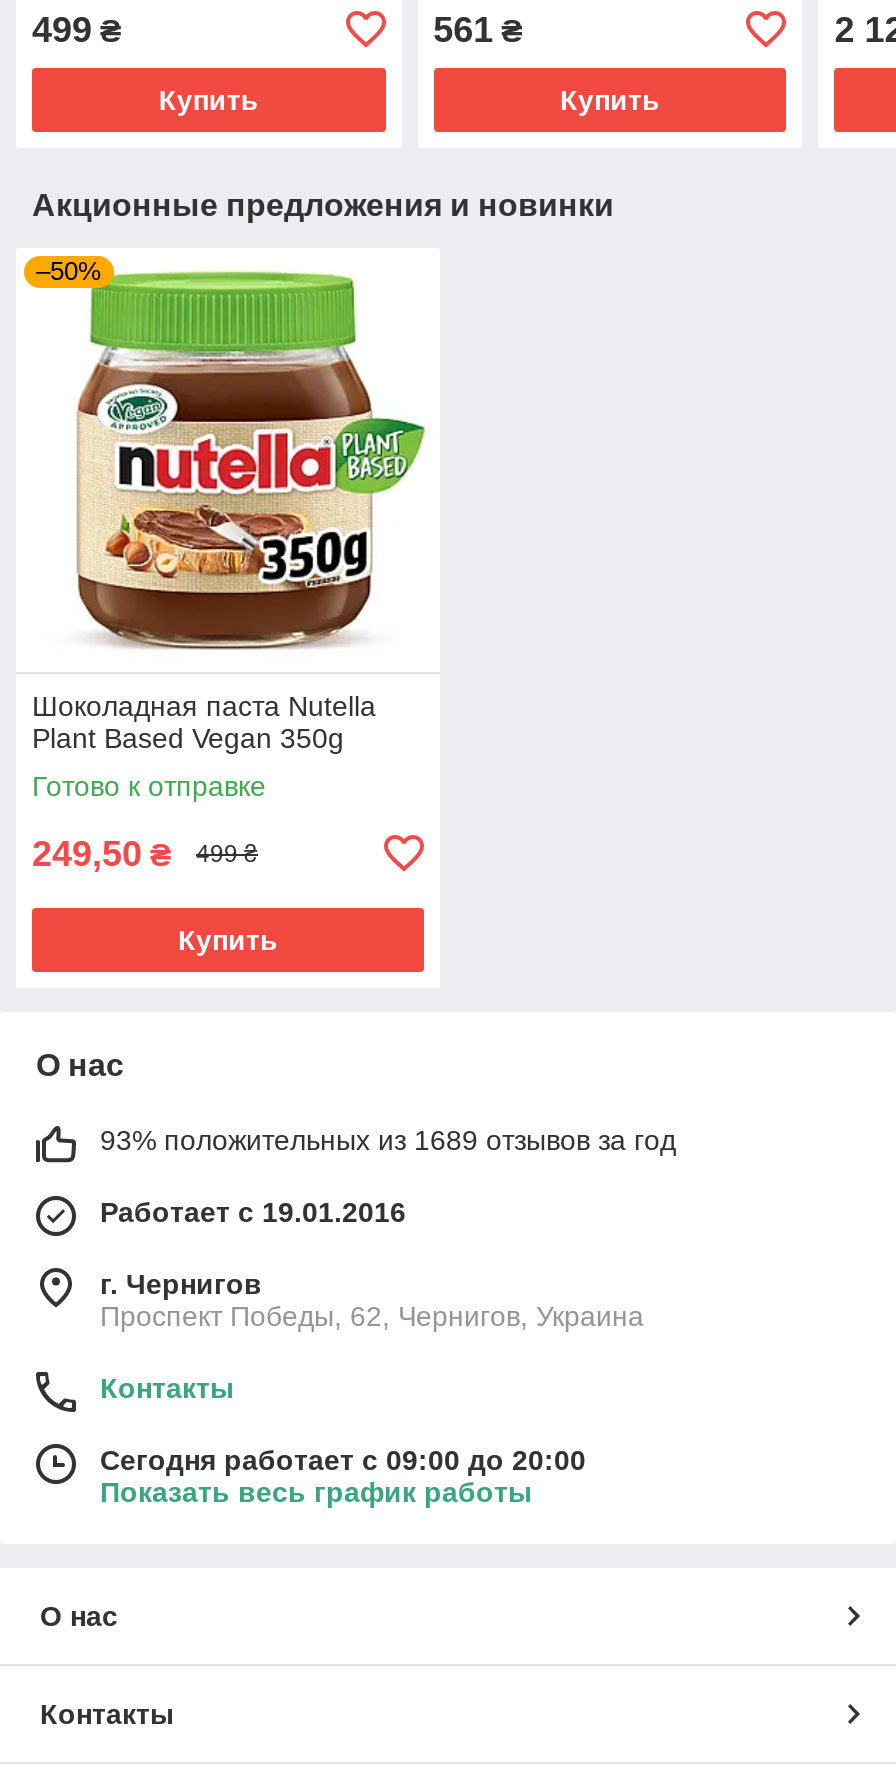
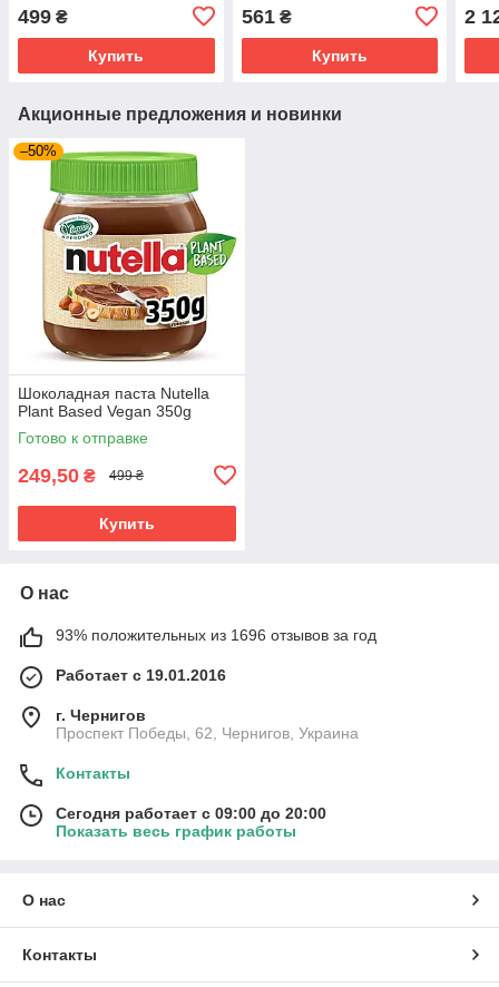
[100,1124,676,1156] 93% положительных из 1689 отзывов за год -> [56,626,376,644] 93% положительных из 1696 отзывов за год

